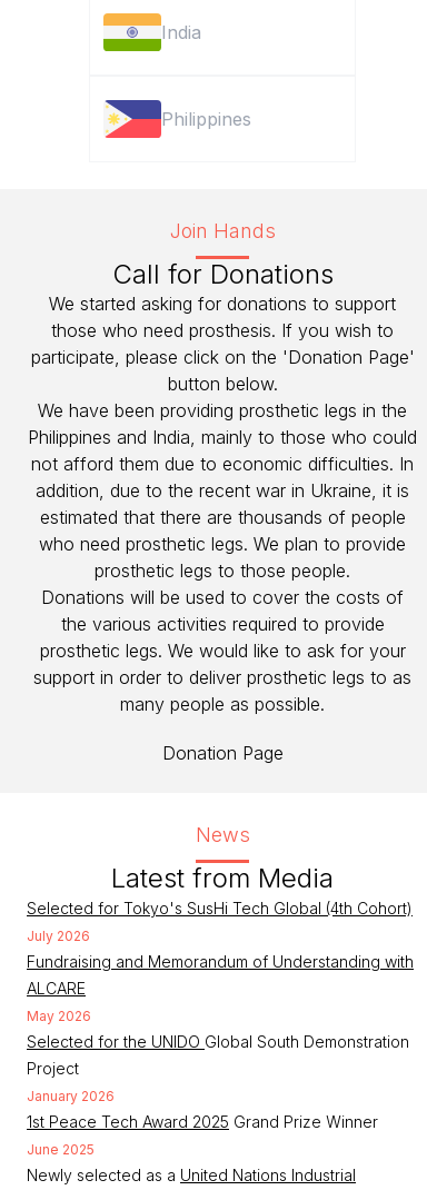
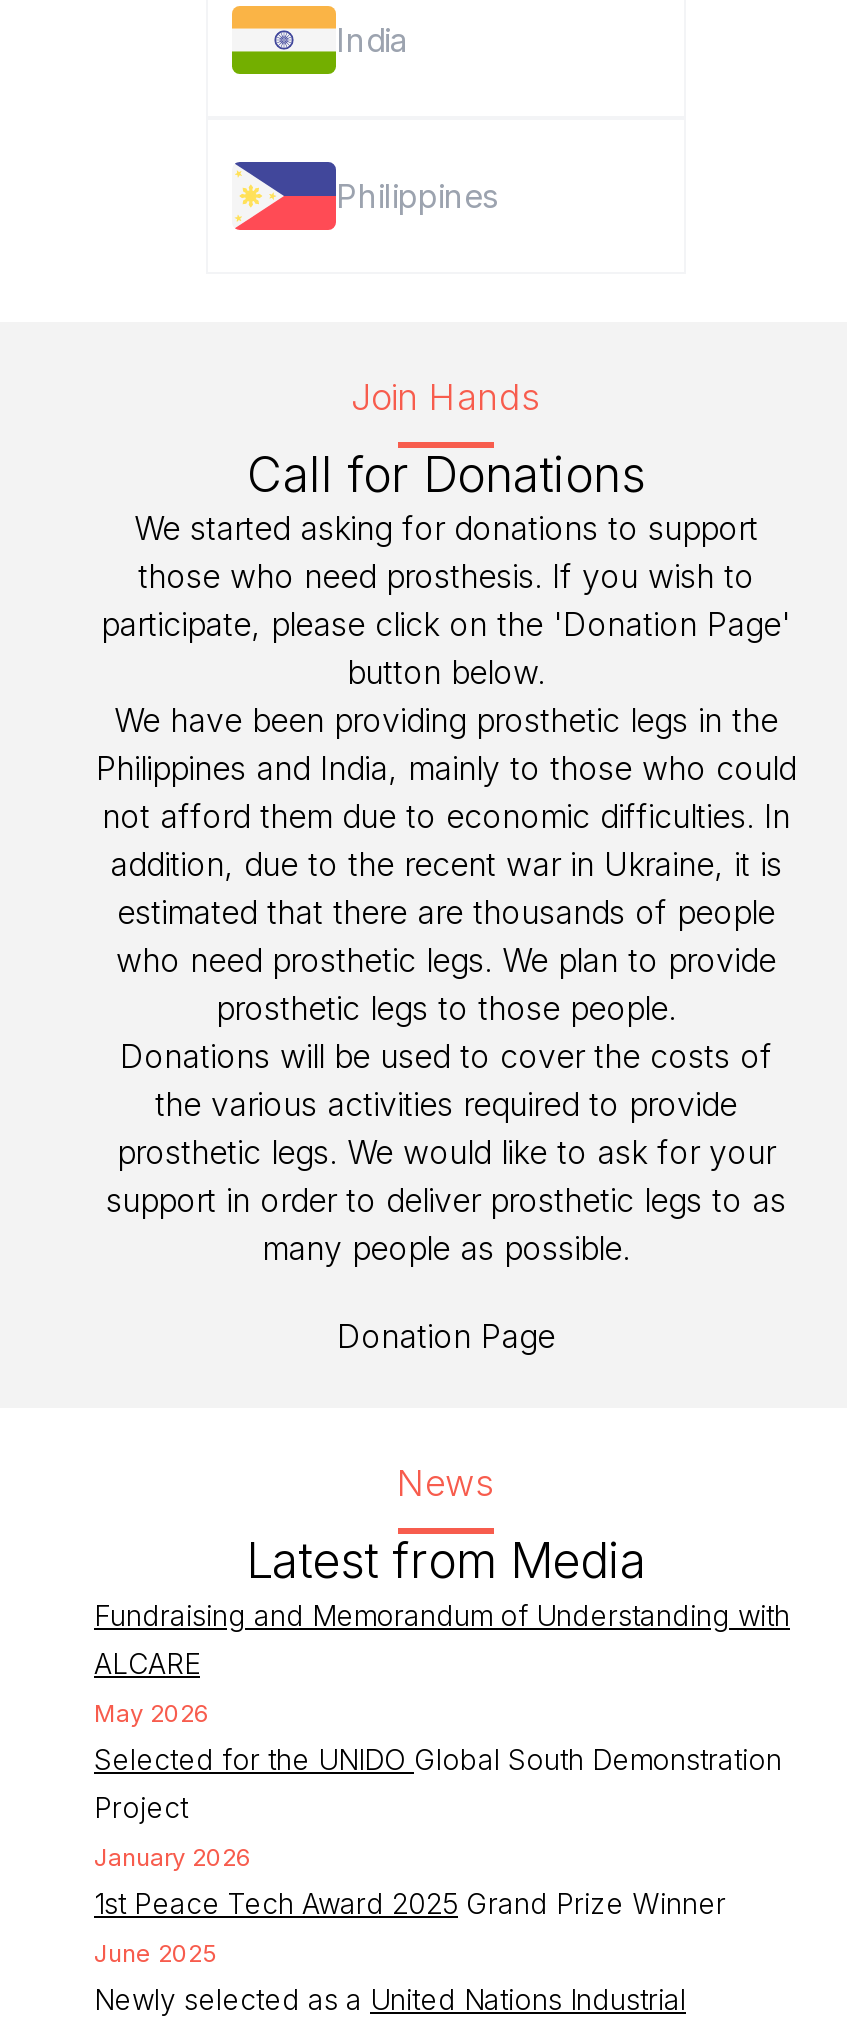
[27,899,413,945] Selected for Tokyo's SusHi Tech Global (4th Cohort) | July 2026 -> none

